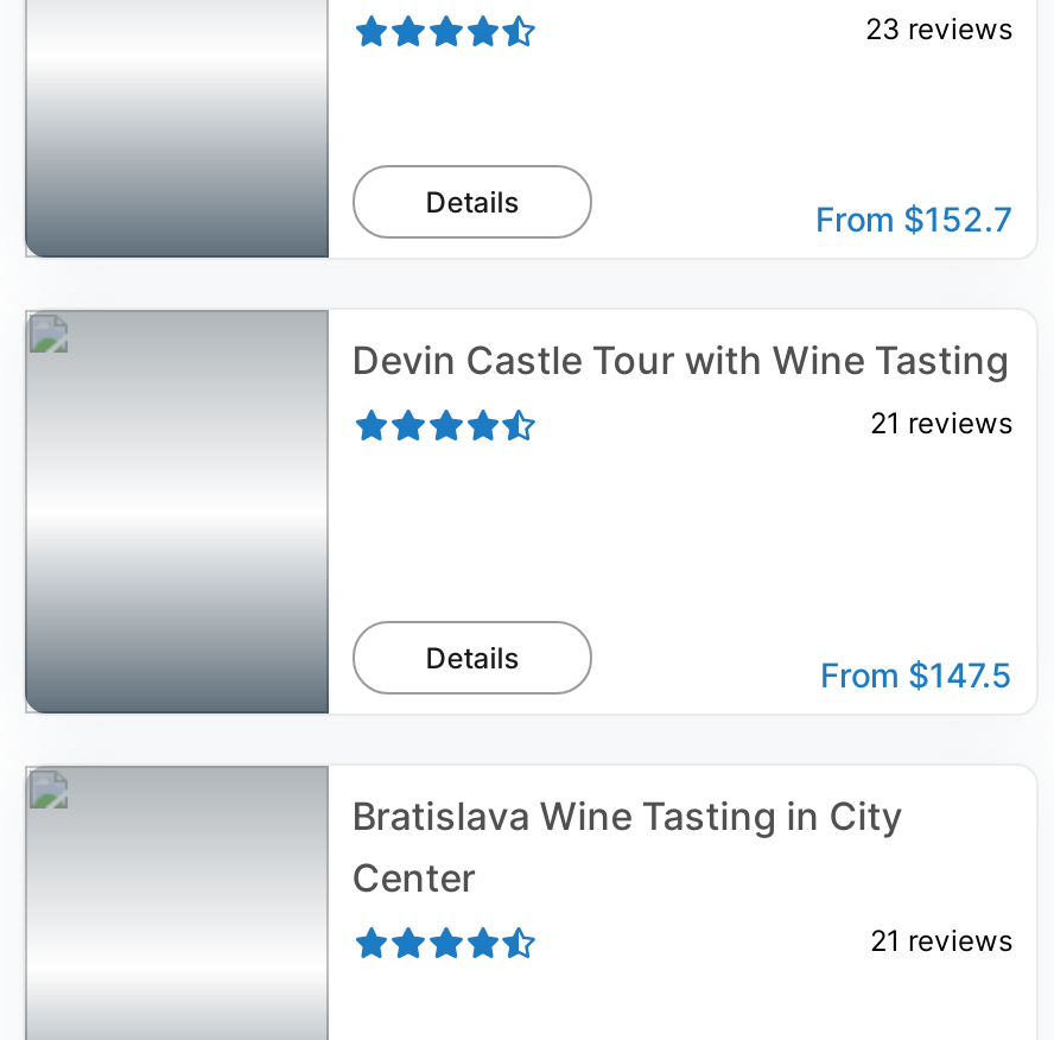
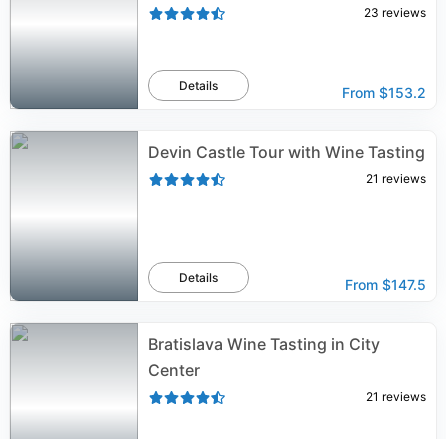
[815,198,1012,239] From $152.7 -> [342,84,426,101] From $153.2

